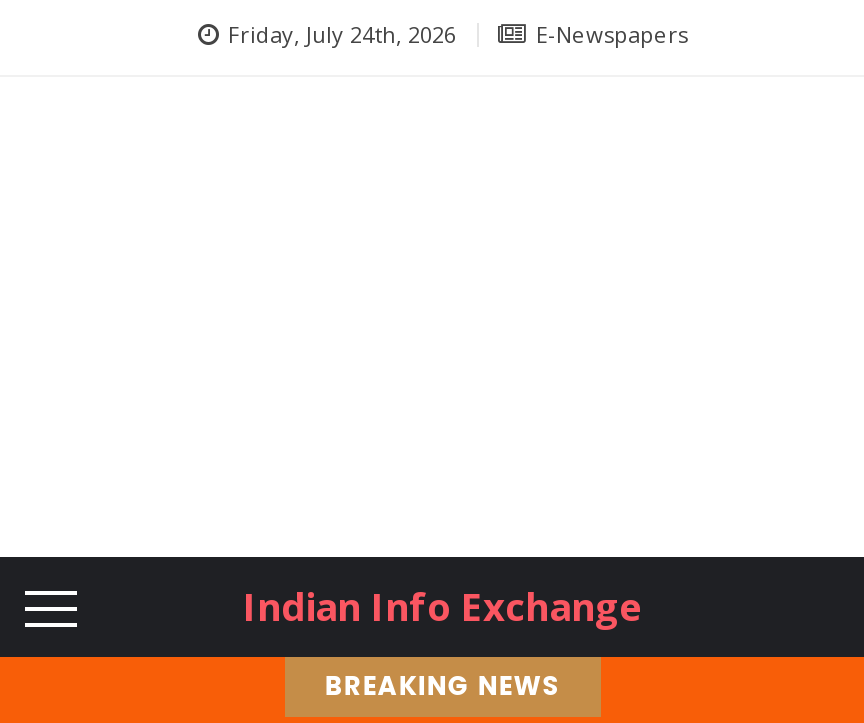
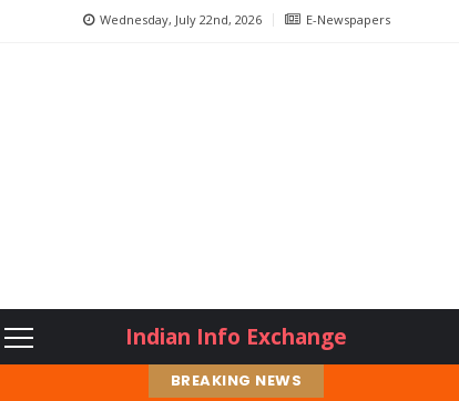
[228,19,456,49] Friday, July 24th, 2026 -> [99,11,261,28] Wednesday, July 22nd, 2026

